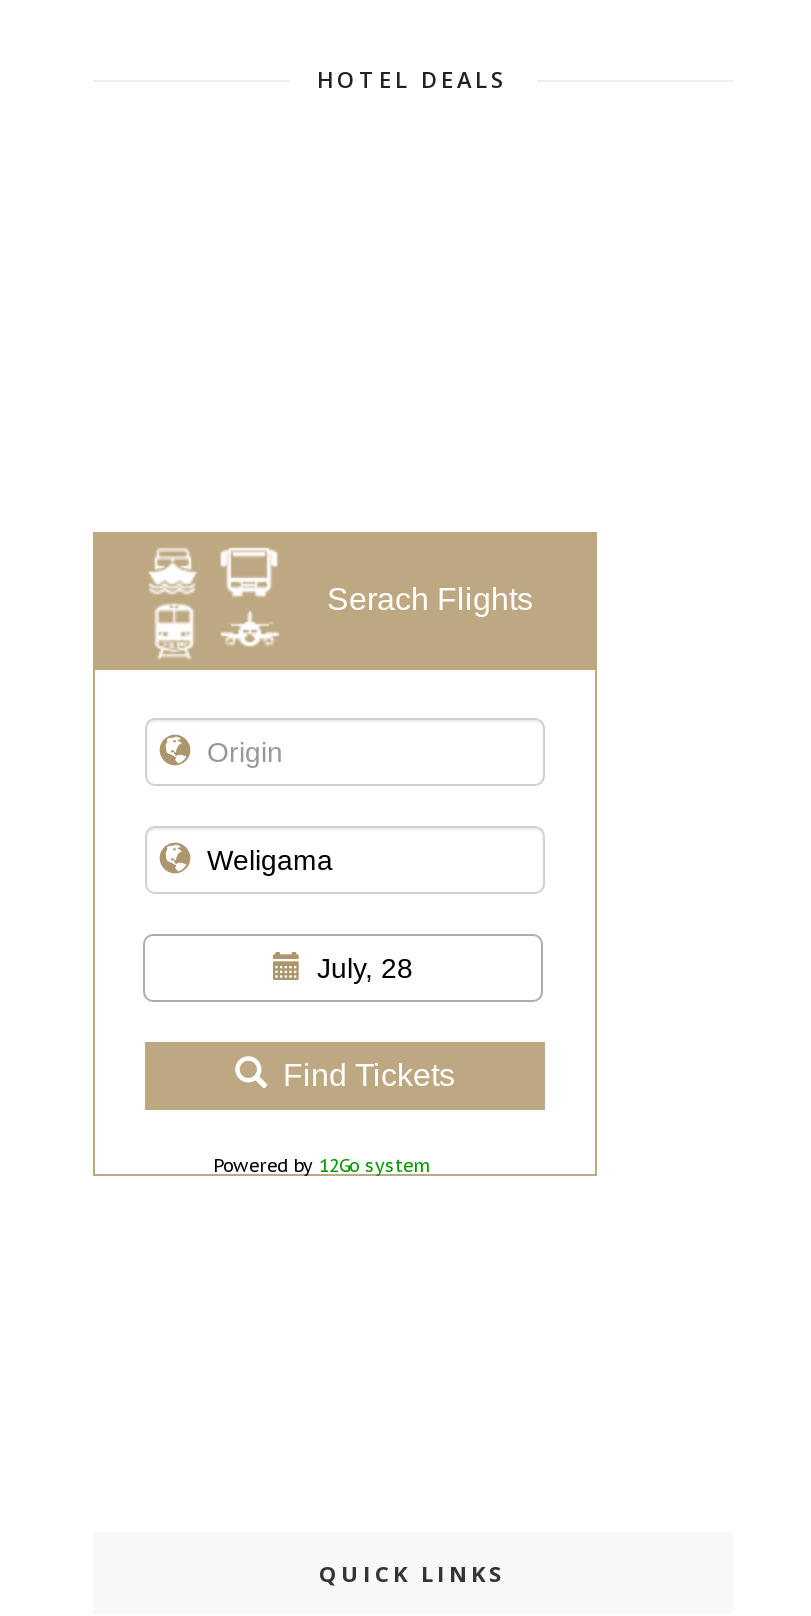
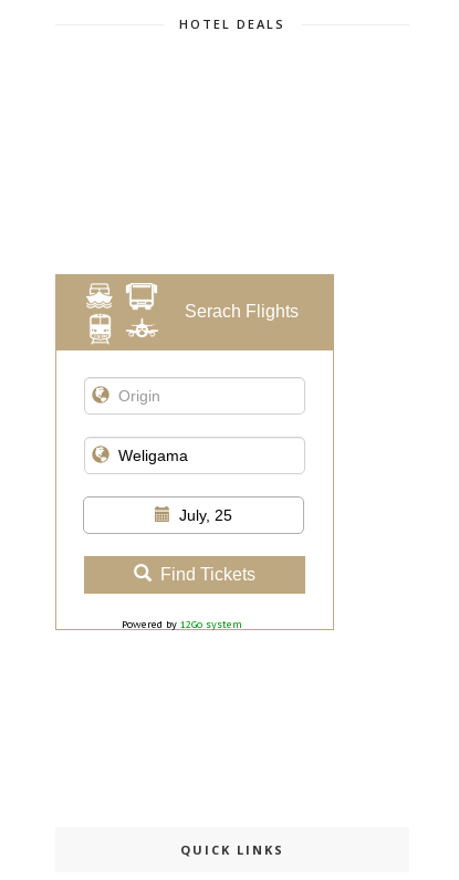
[317,953,413,985] July, 28 -> [179,507,232,525] July, 25

